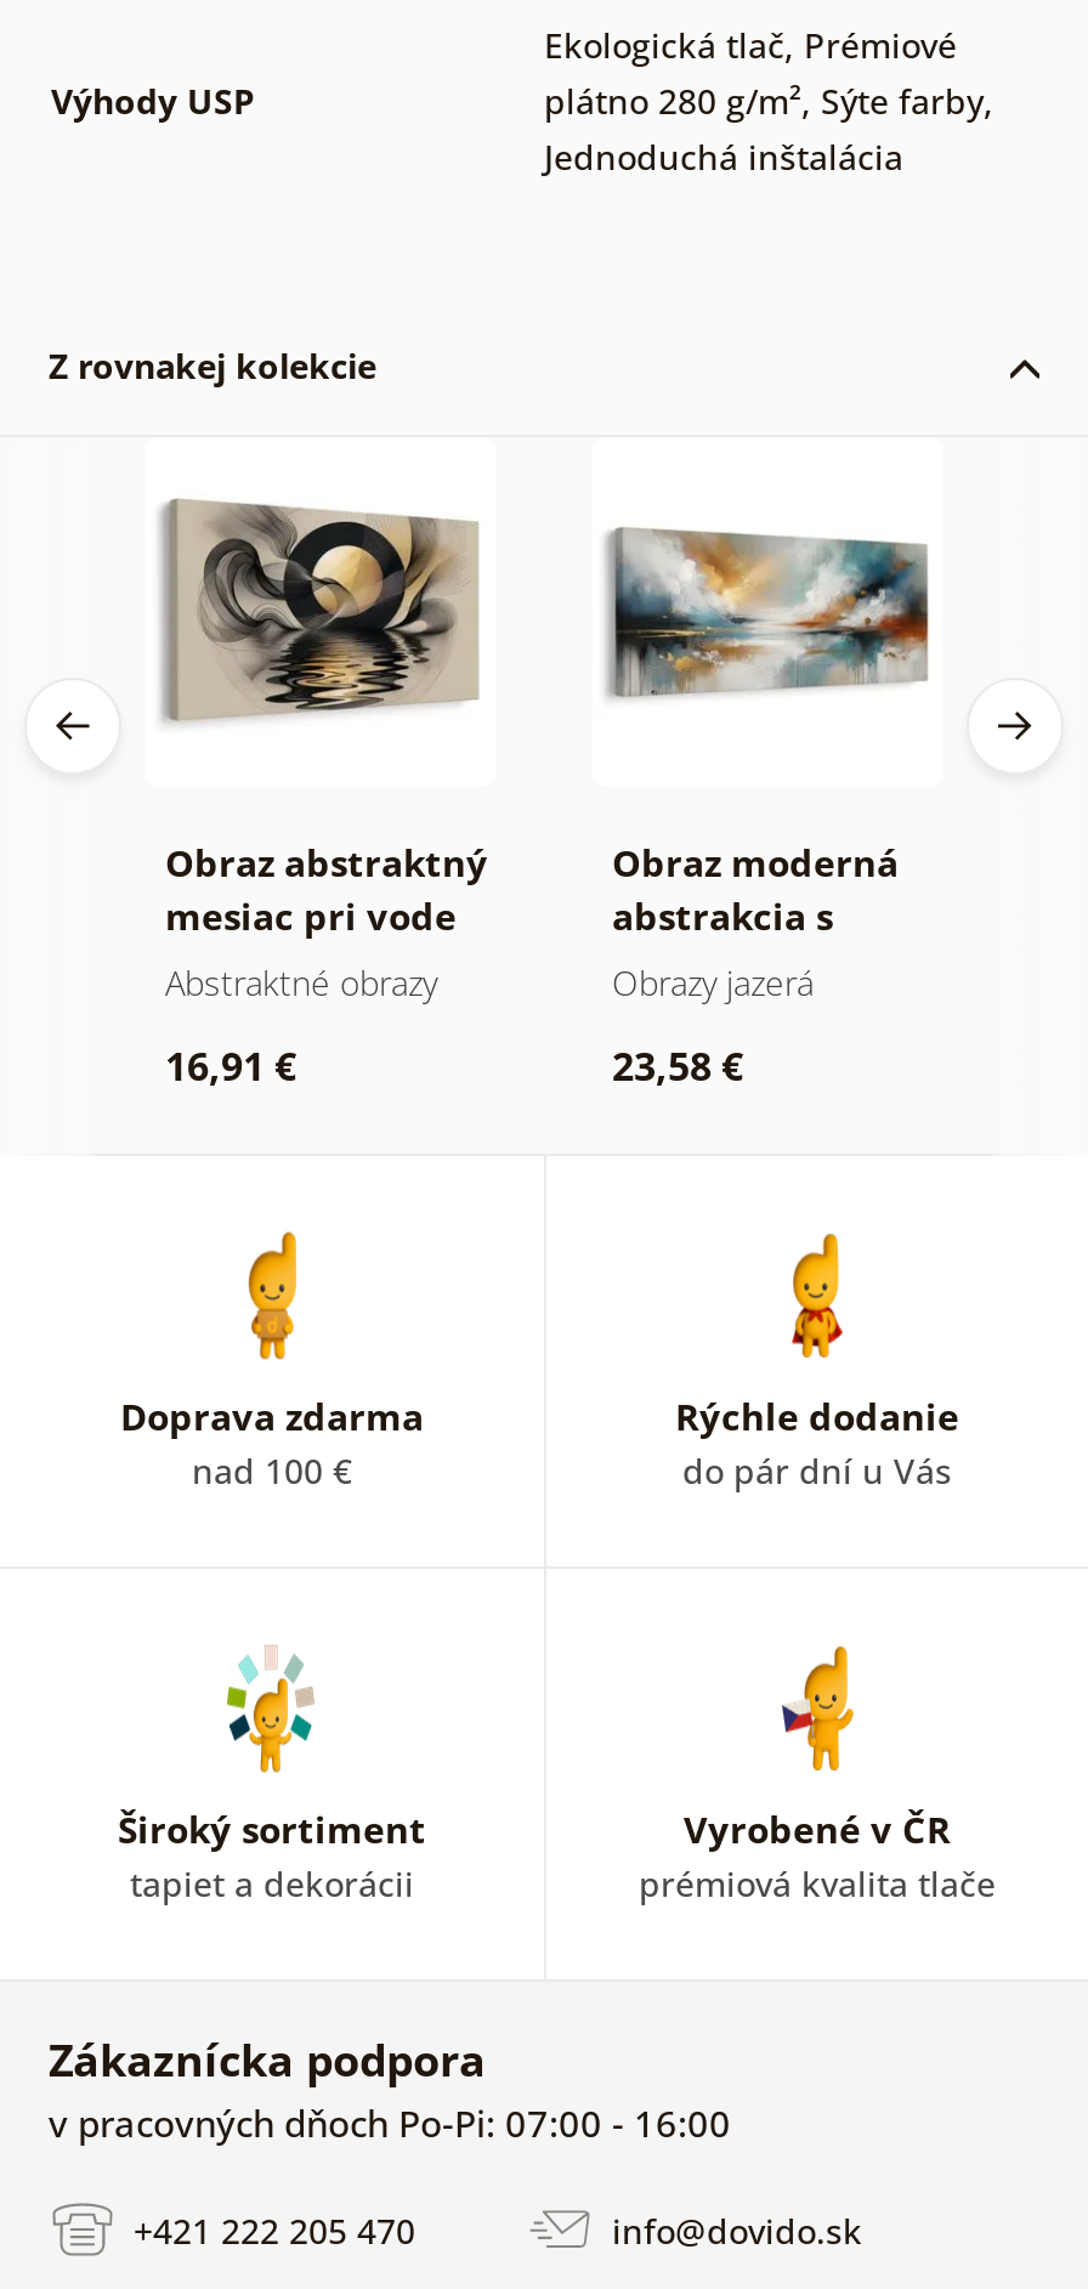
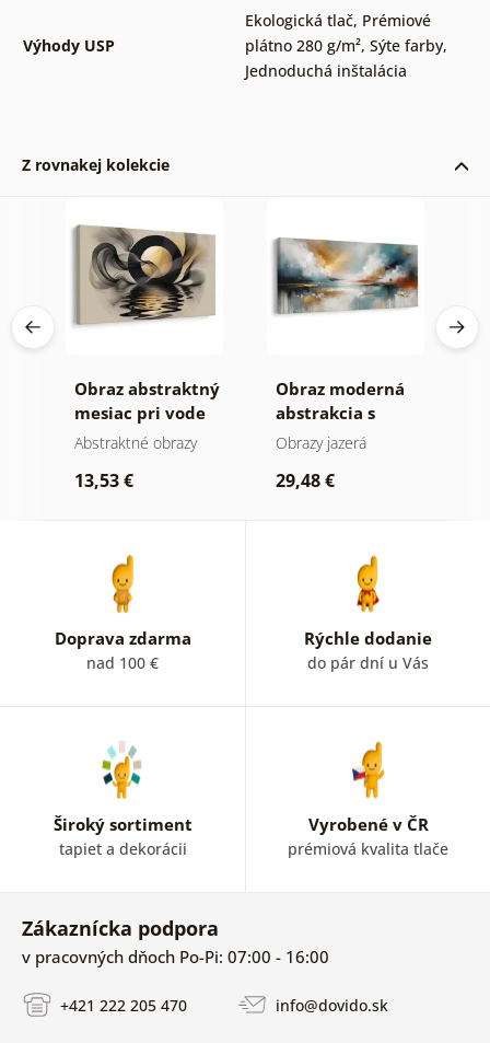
[165,1040,296,1093] 16,91 € -> [74,469,133,493] 13,53 €
[612,1040,743,1093] 23,58 € -> [276,469,335,493] 29,48 €

